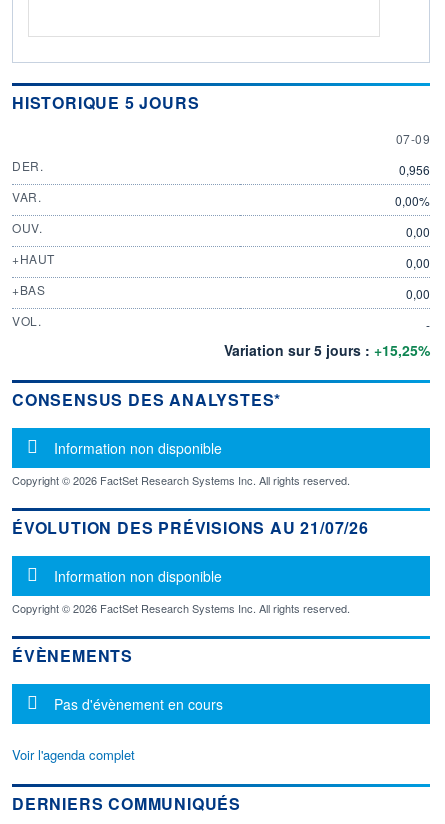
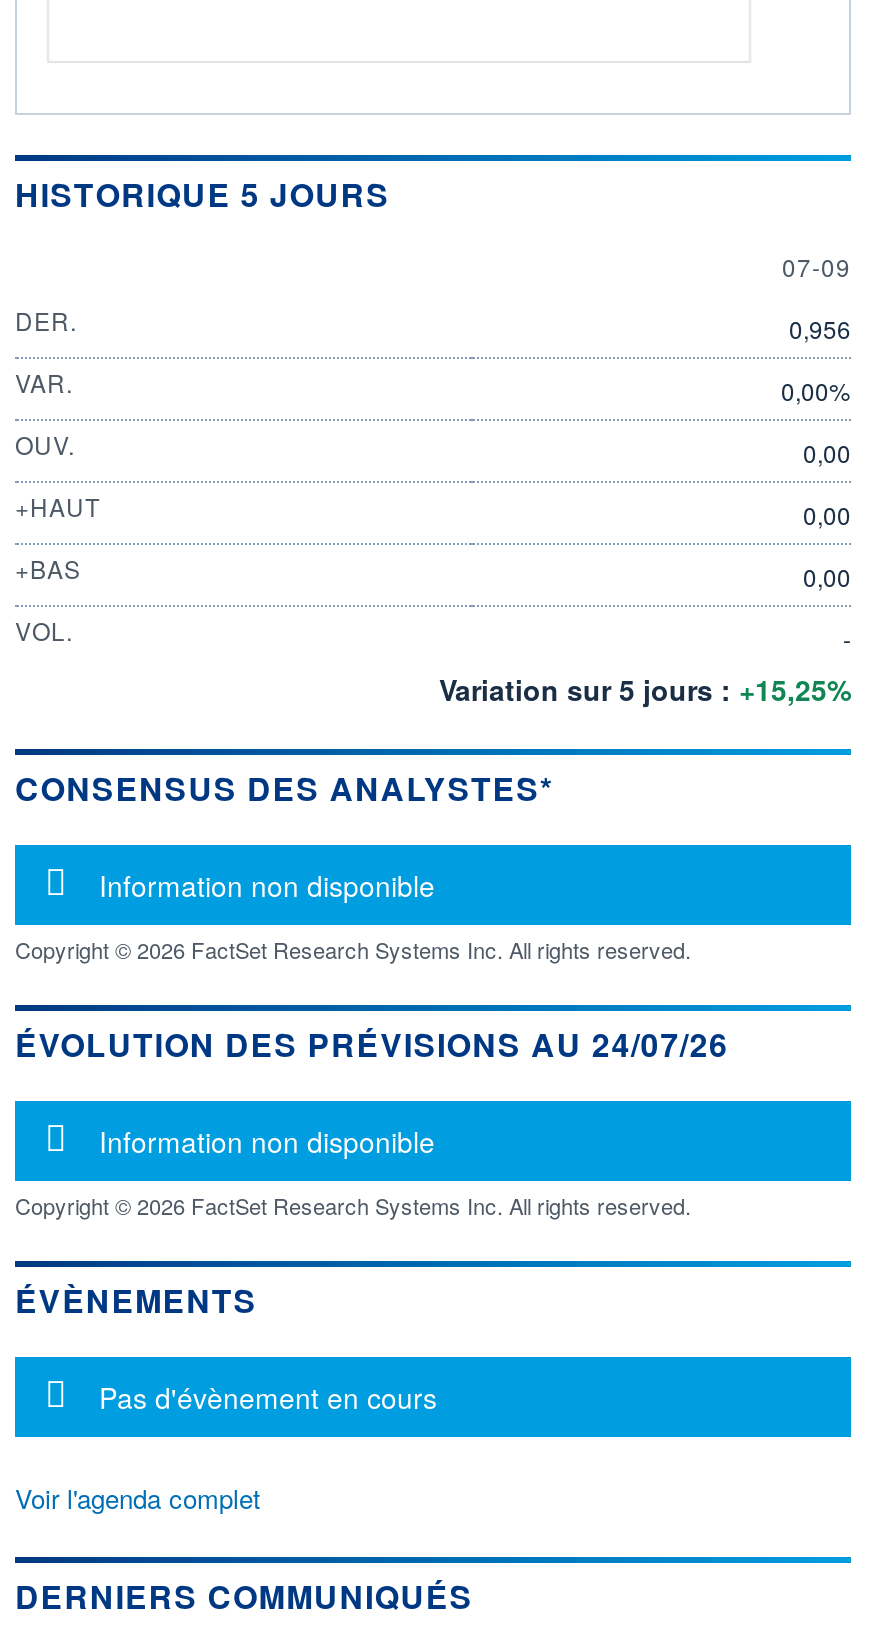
[12,516,369,539] ÉVOLUTION DES PRÉVISIONS AU 21/07/26 -> [15,1021,729,1067] ÉVOLUTION DES PRÉVISIONS AU 24/07/26

